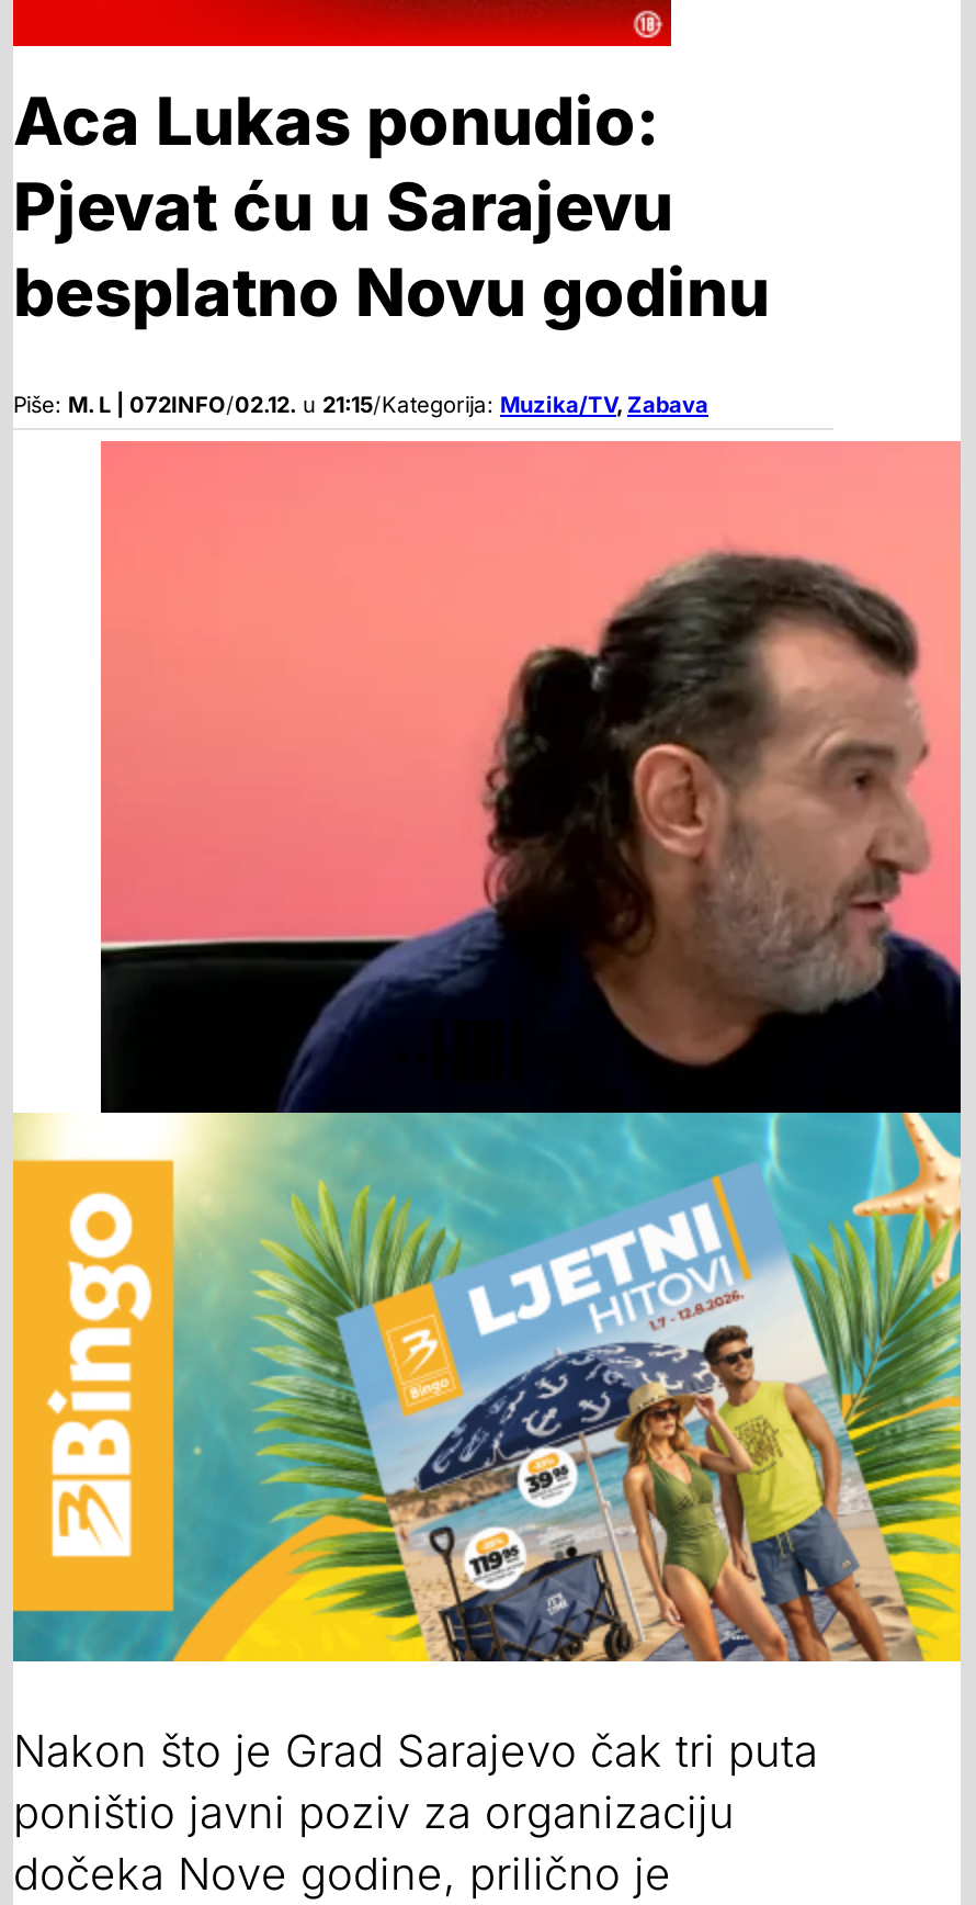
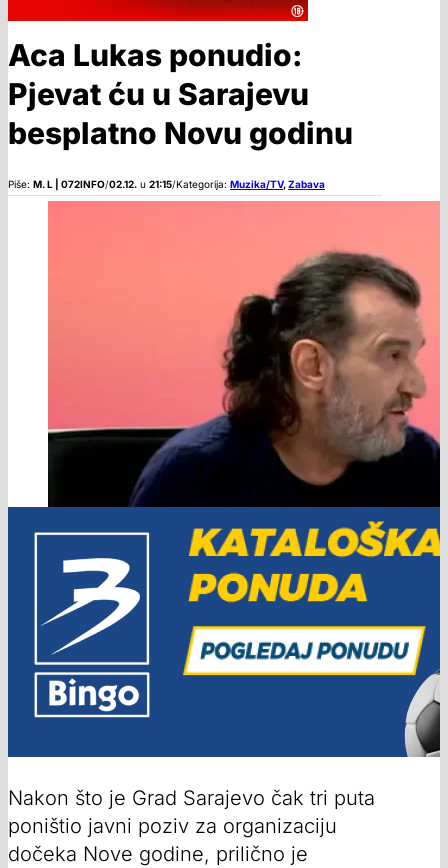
[11,1111,963,1664] [image] -> [7,506,441,758] [image]

